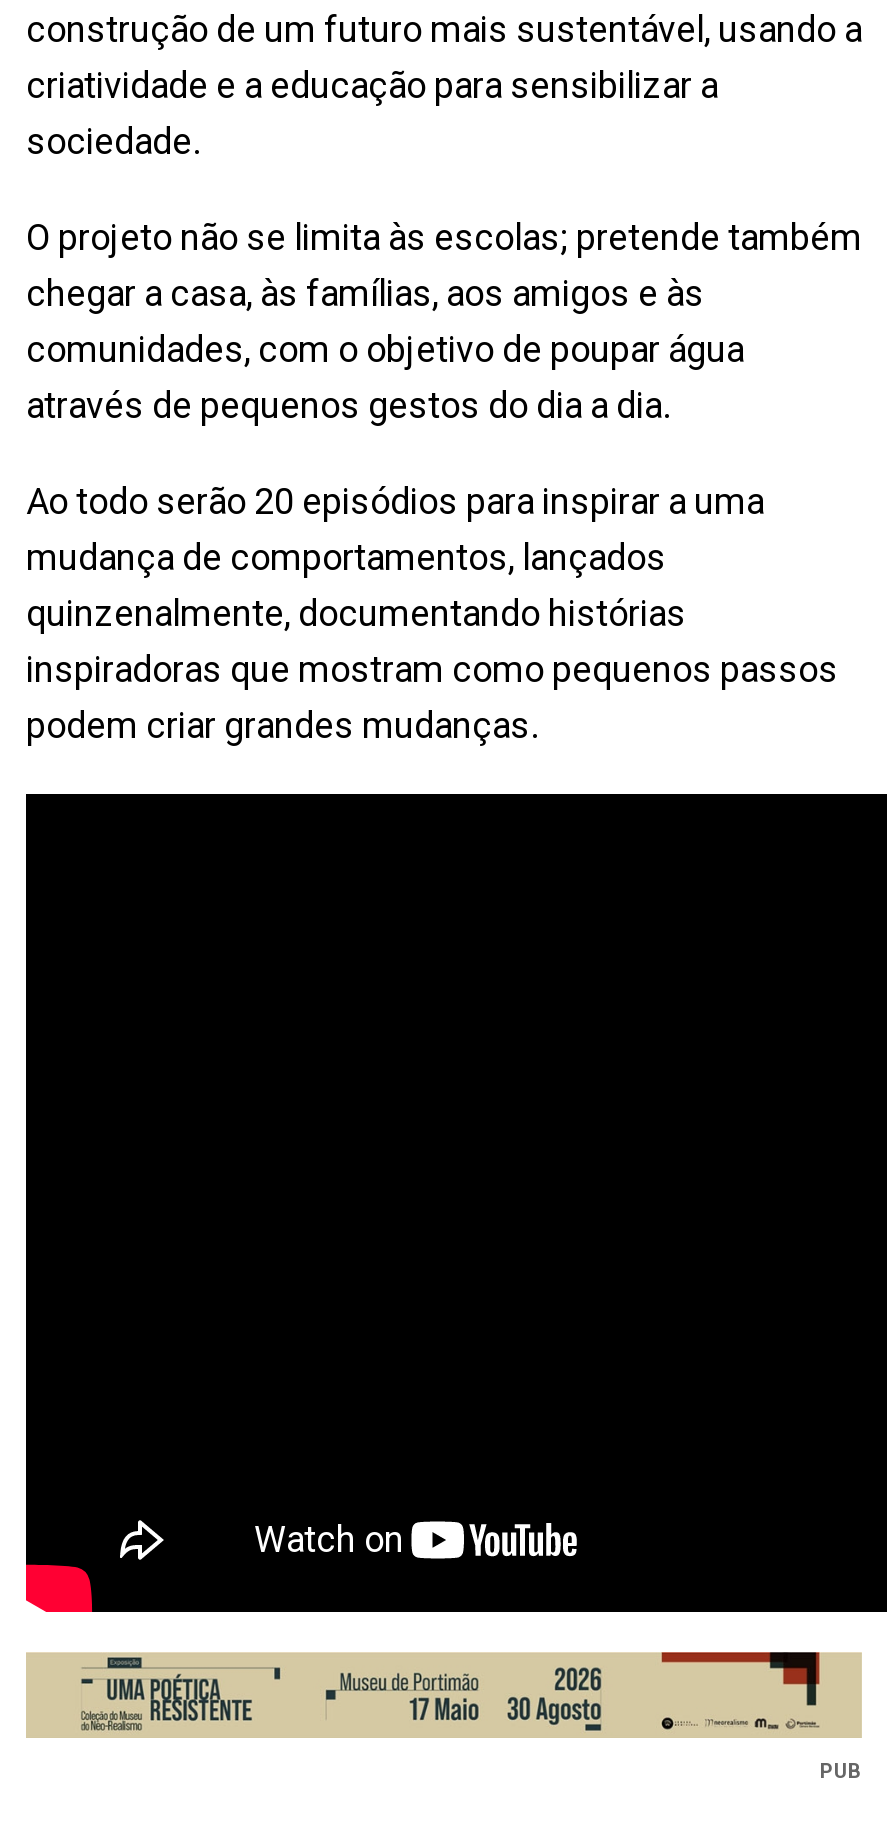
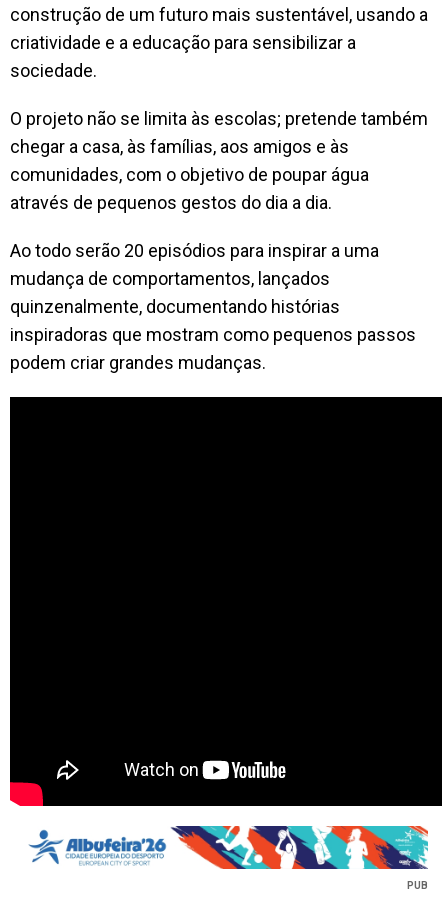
[26,1650,862,1738] [image] -> [11,825,429,870] [image]

